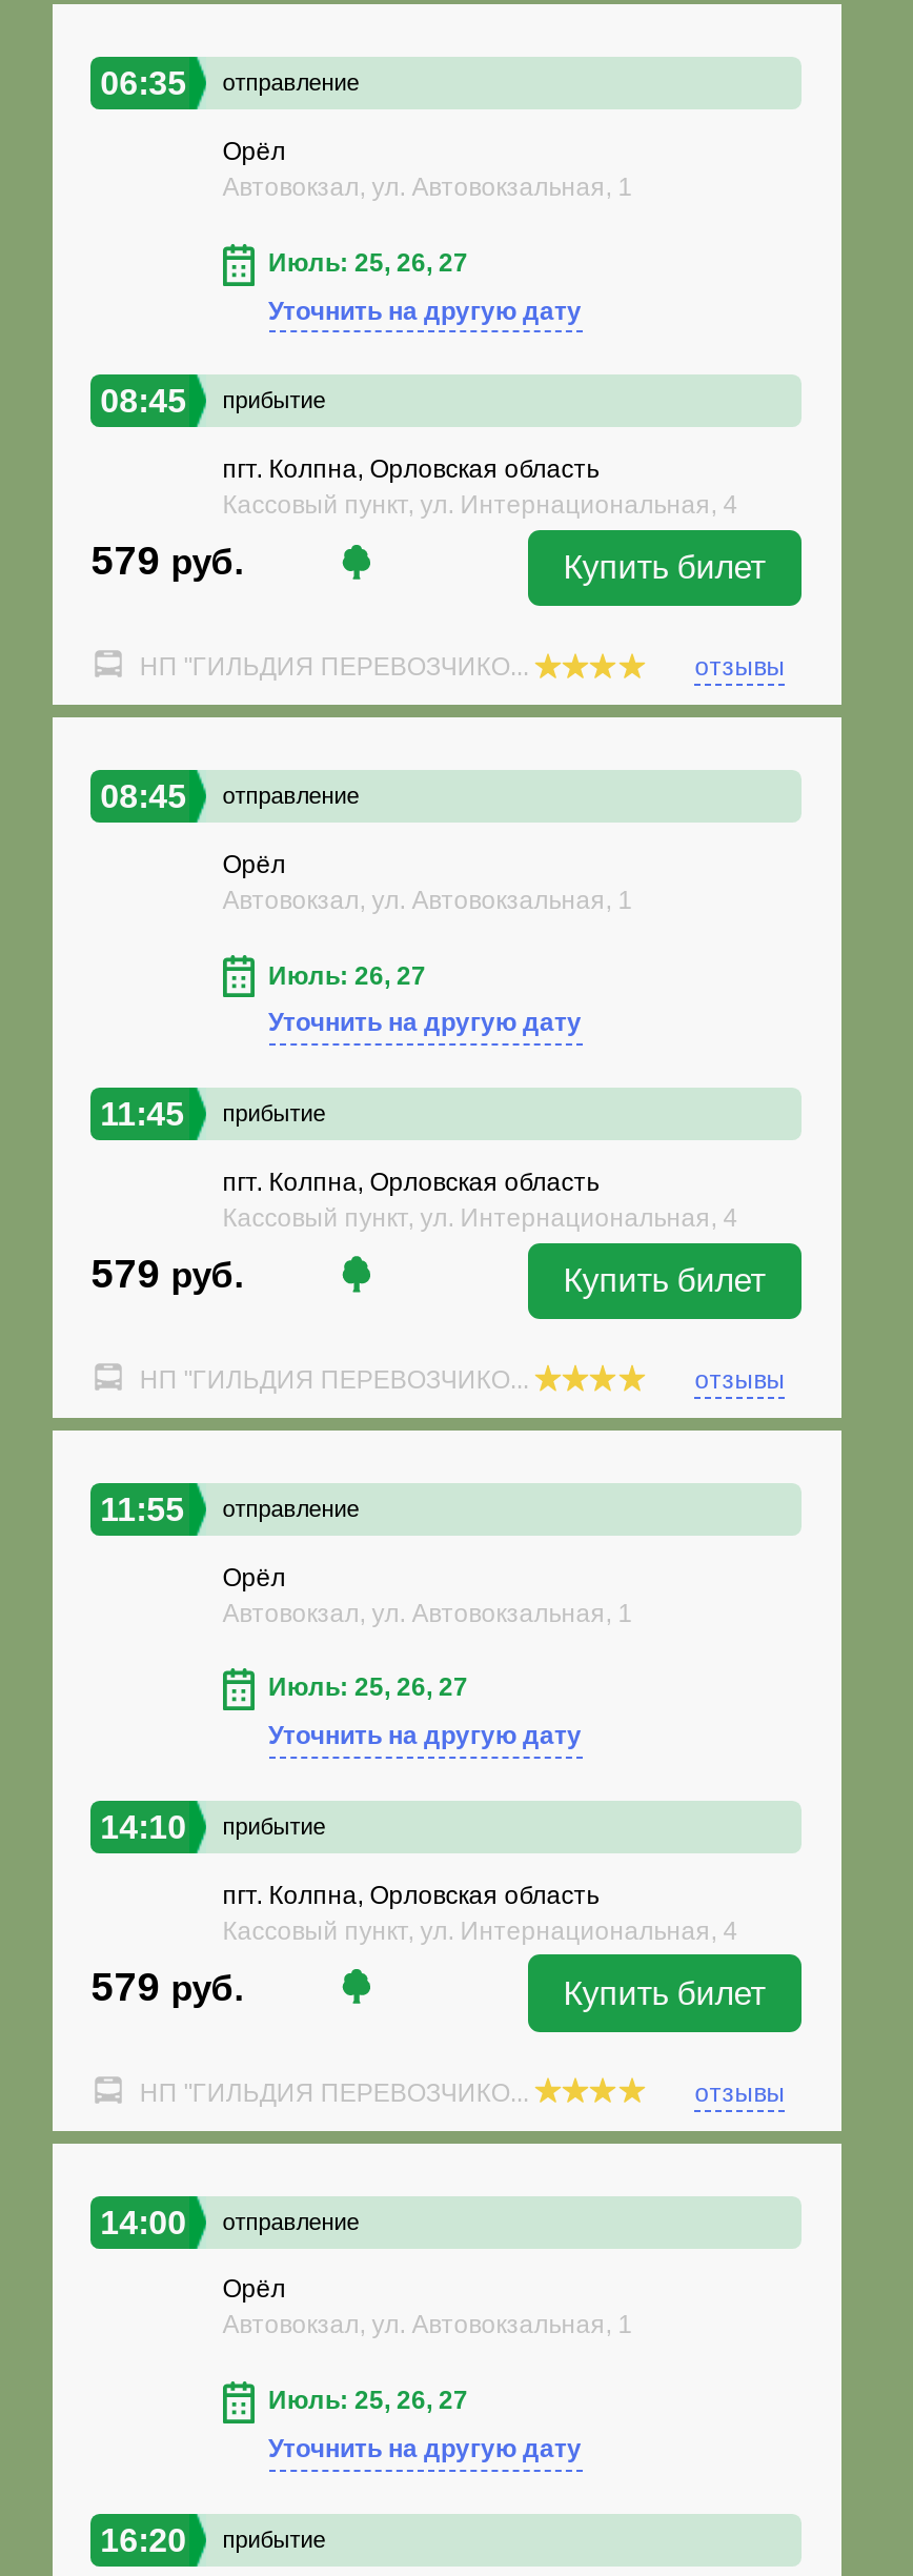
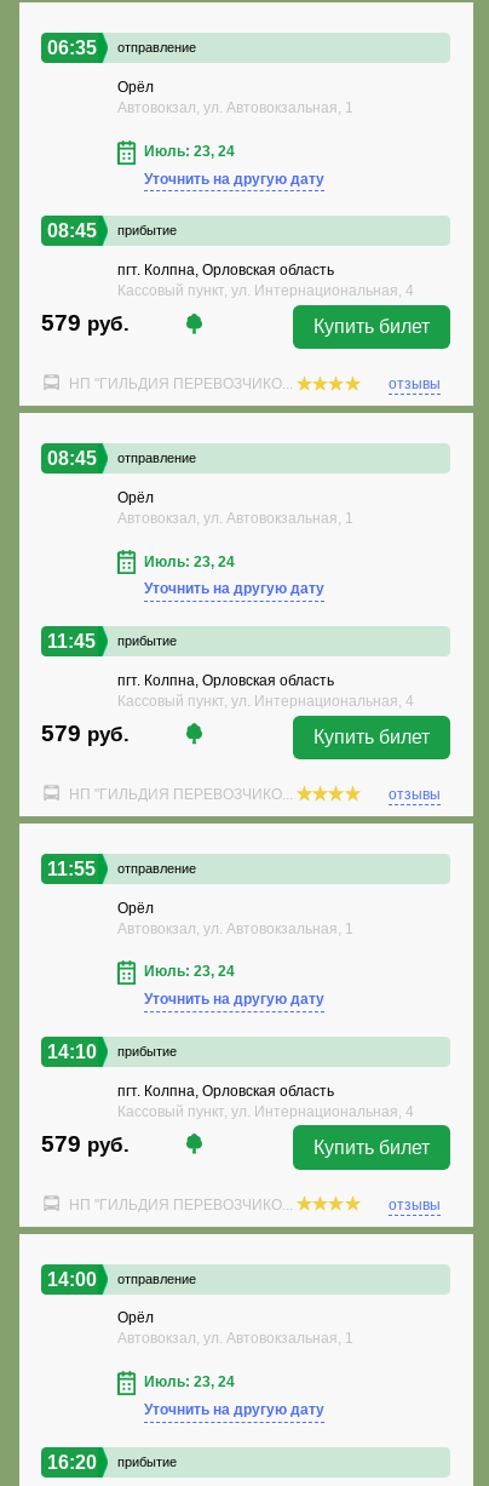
[268,248,468,277] Июль: 25, 26, 27 -> [143,143,234,160] Июль: 23, 24
[268,961,426,990] Июль: 26, 27 -> [143,553,234,570] Июль: 23, 24
[268,1673,468,1703] Июль: 25, 26, 27 -> [143,963,234,980] Июль: 23, 24
[268,2386,468,2415] Июль: 25, 26, 27 -> [143,1374,234,1391] Июль: 23, 24

